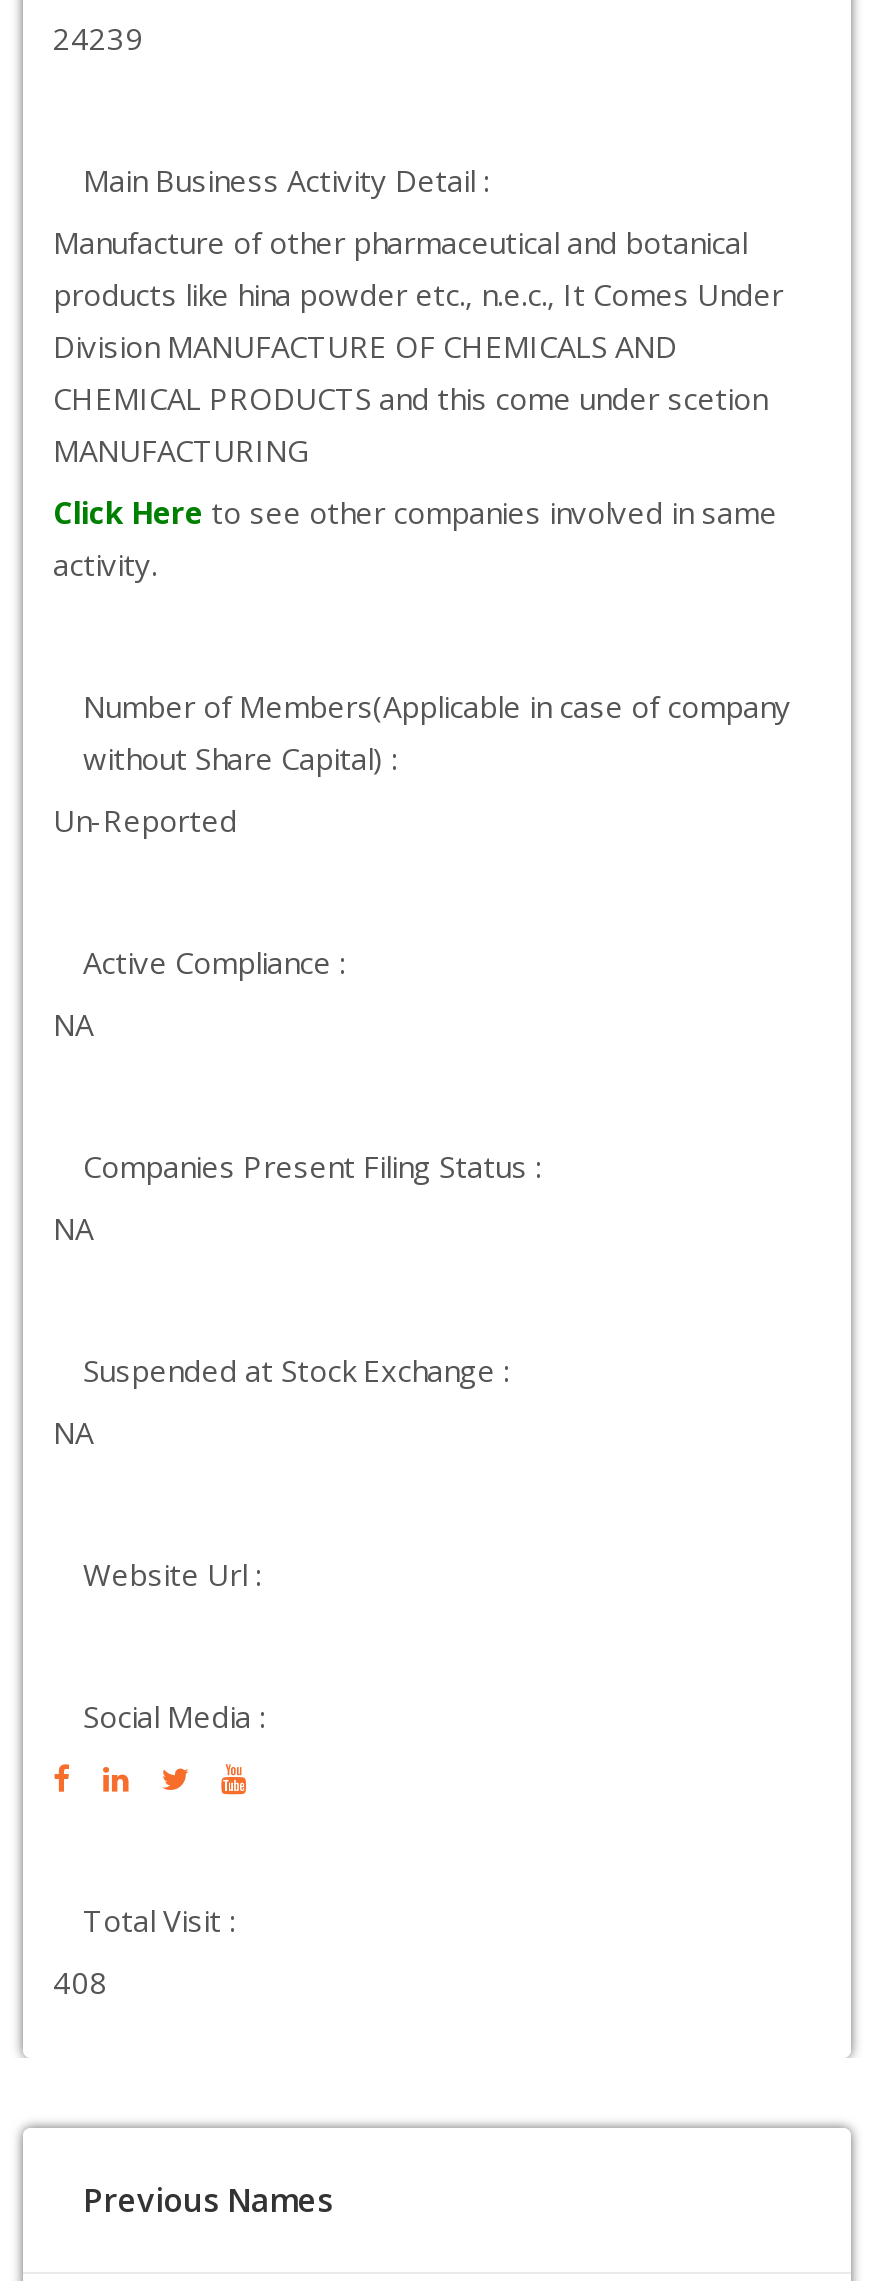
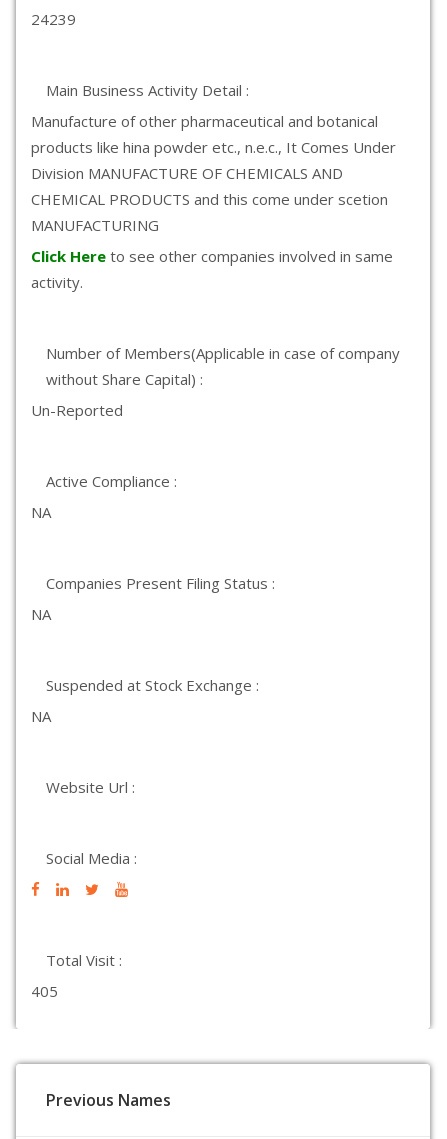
[53,1962,107,2002] 408 -> [31,981,58,1001] 405

